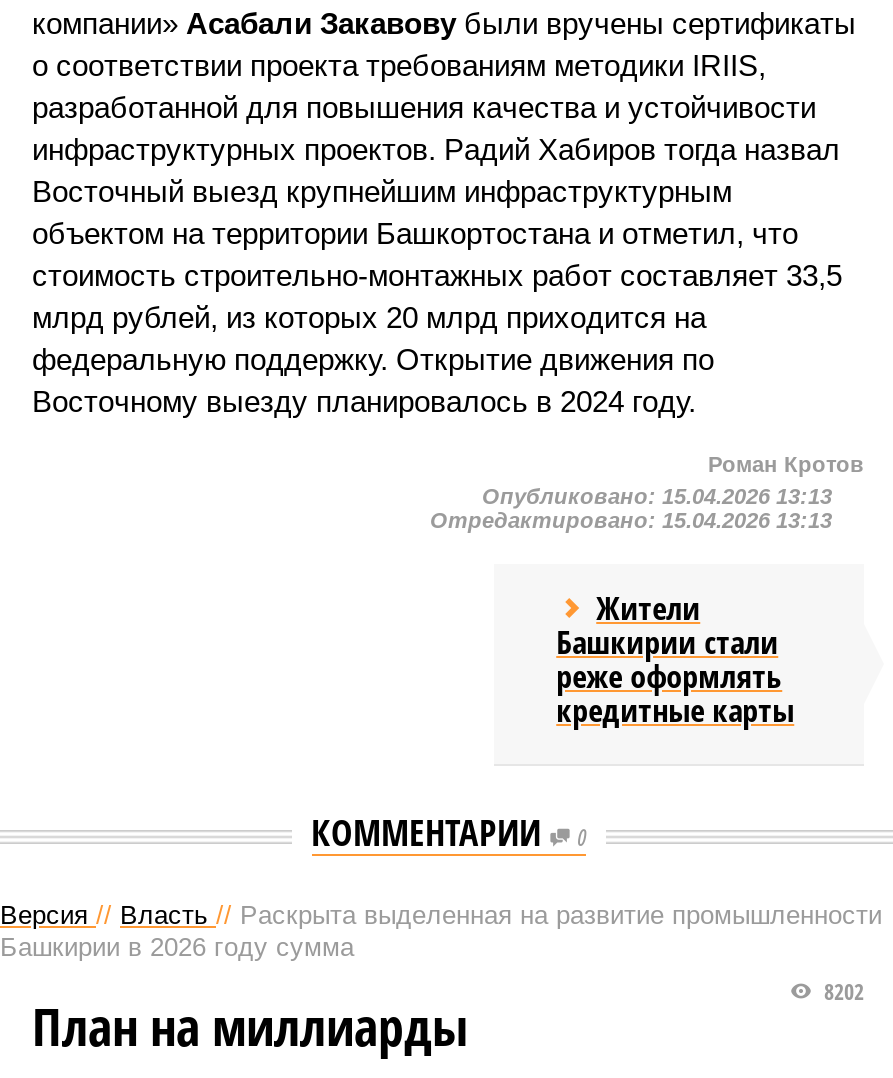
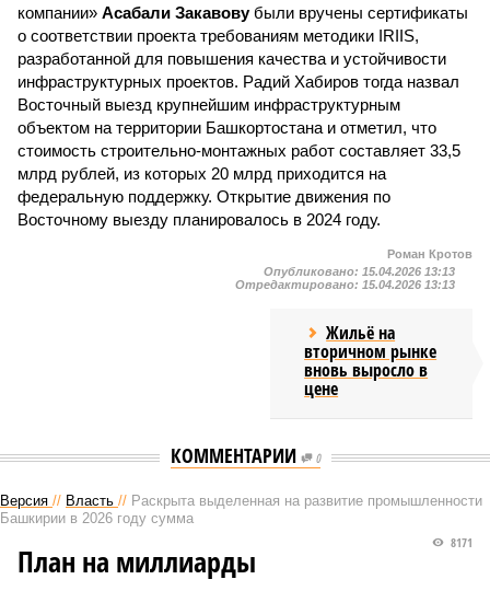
[556,586,794,732] Жители | Башкирии стали | реже оформлять | кредитные карты -> [304,321,437,401] Жильё на | вторичном рынке | вновь выросло в | цене
[818,976,864,1006] 8202 -> [447,534,472,551] 8171

